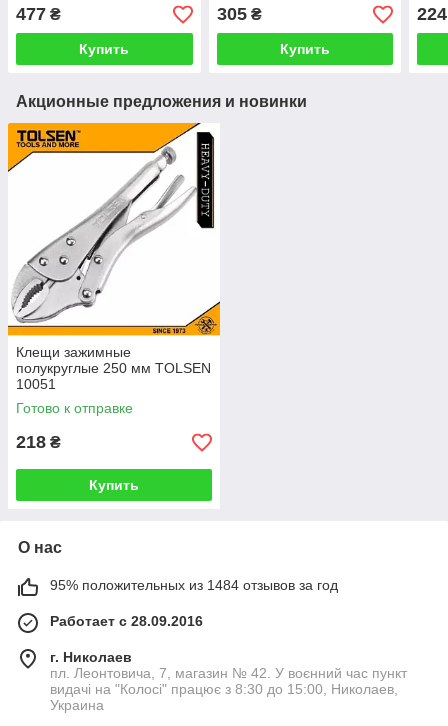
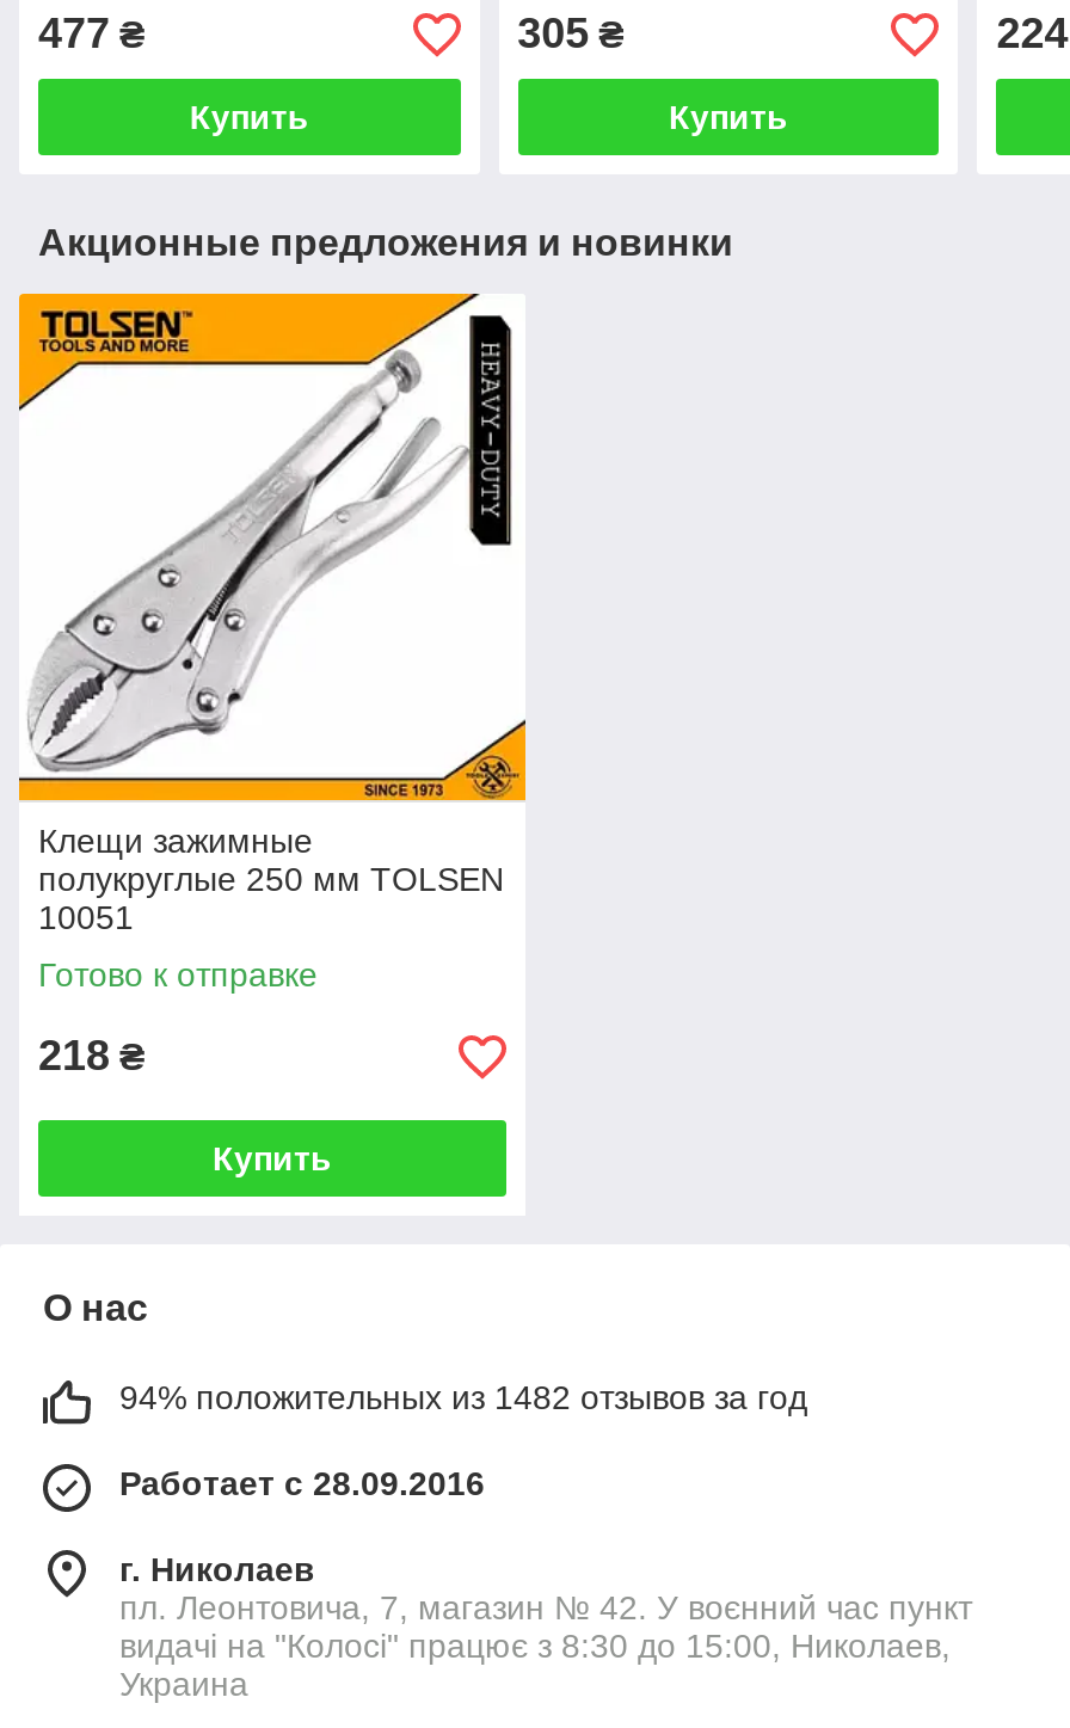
[50,577,338,593] 95% положительных из 1484 отзывов за год -> [119,1379,807,1417] 94% положительных из 1482 отзывов за год

